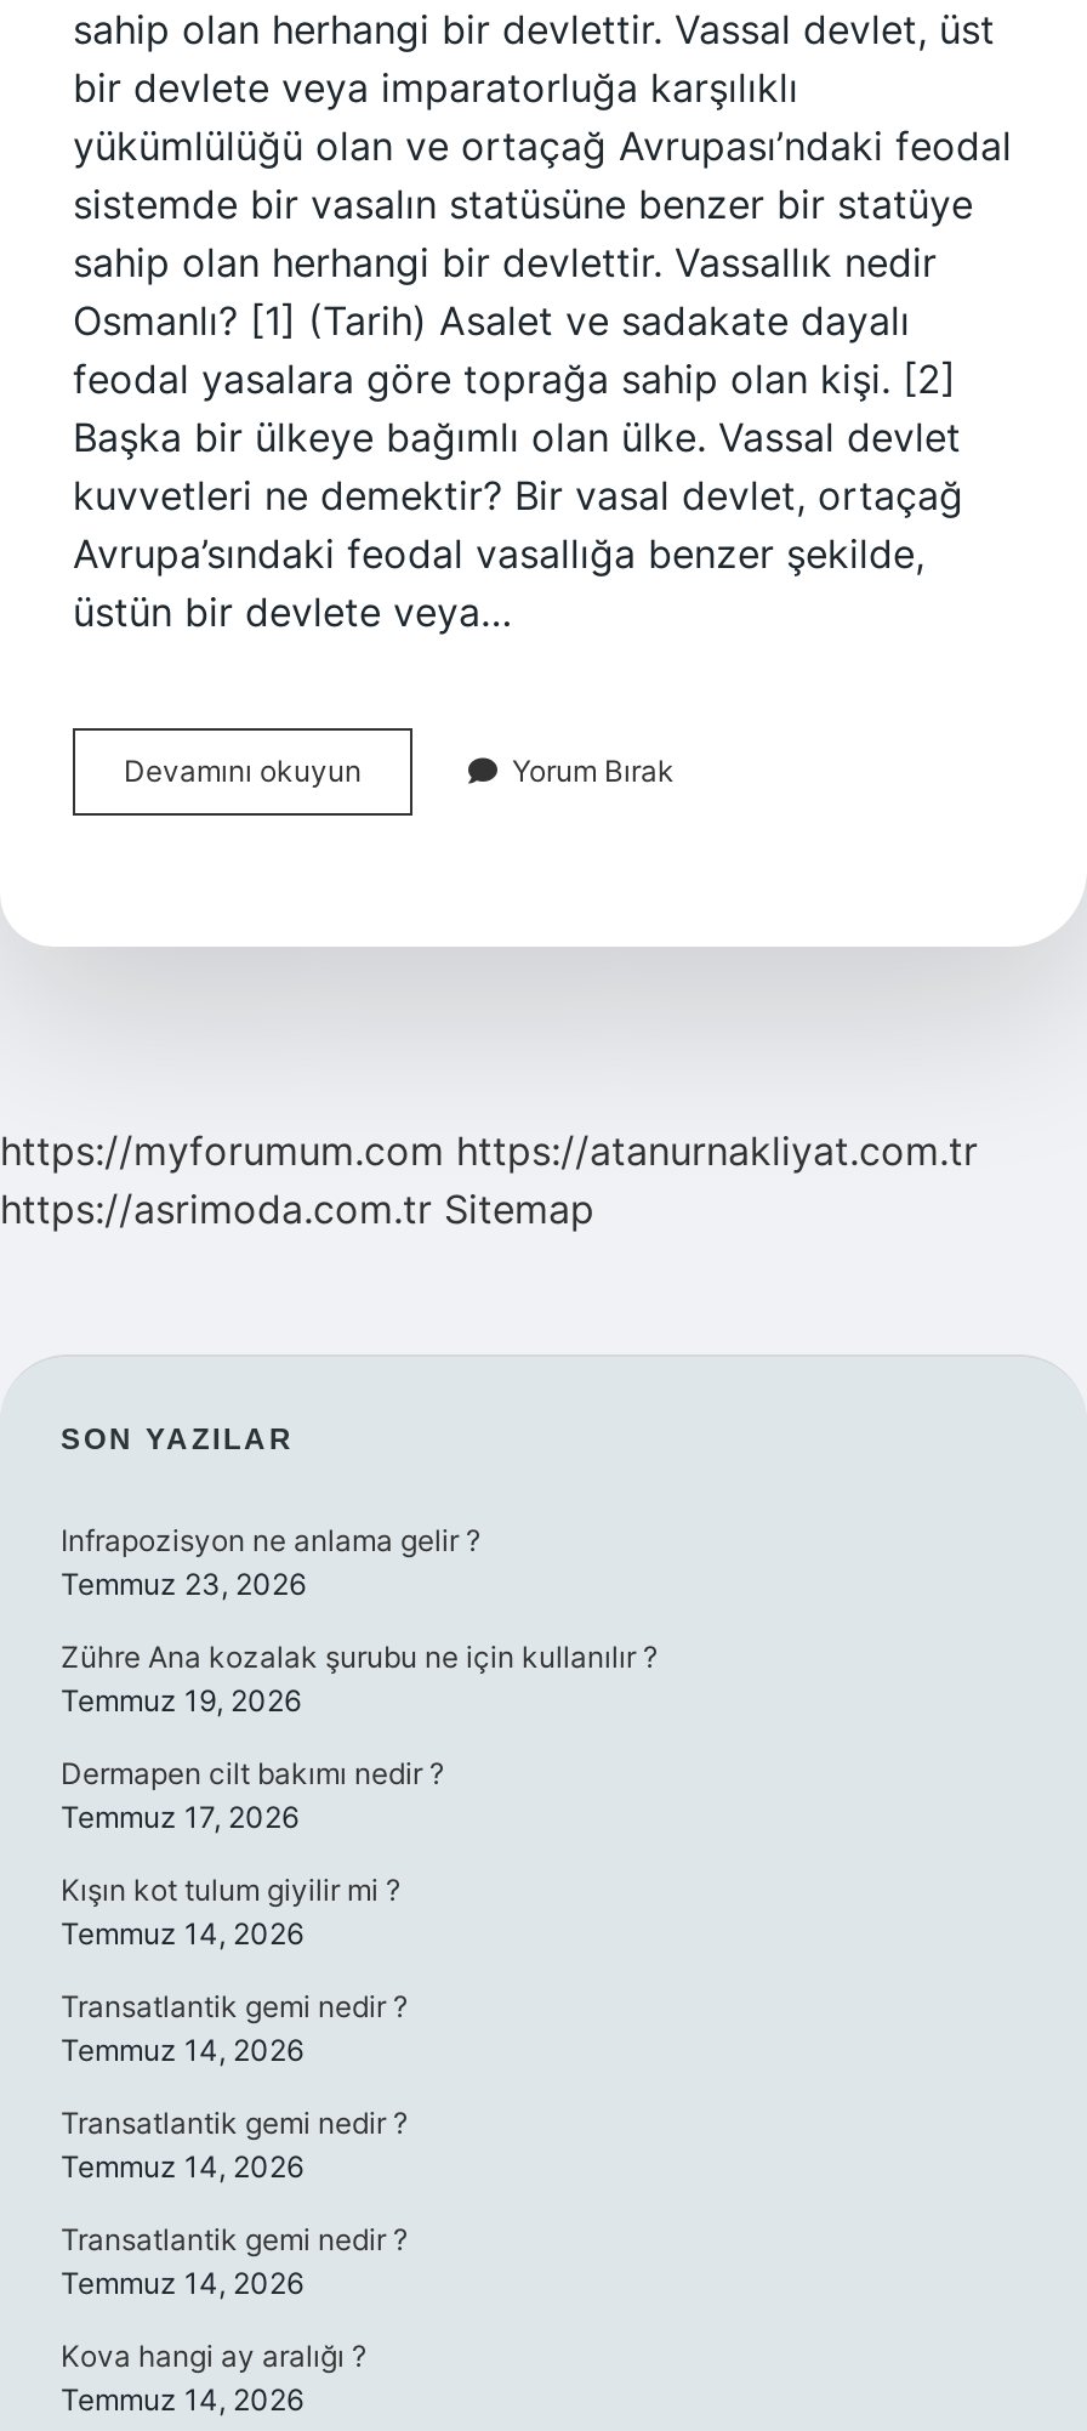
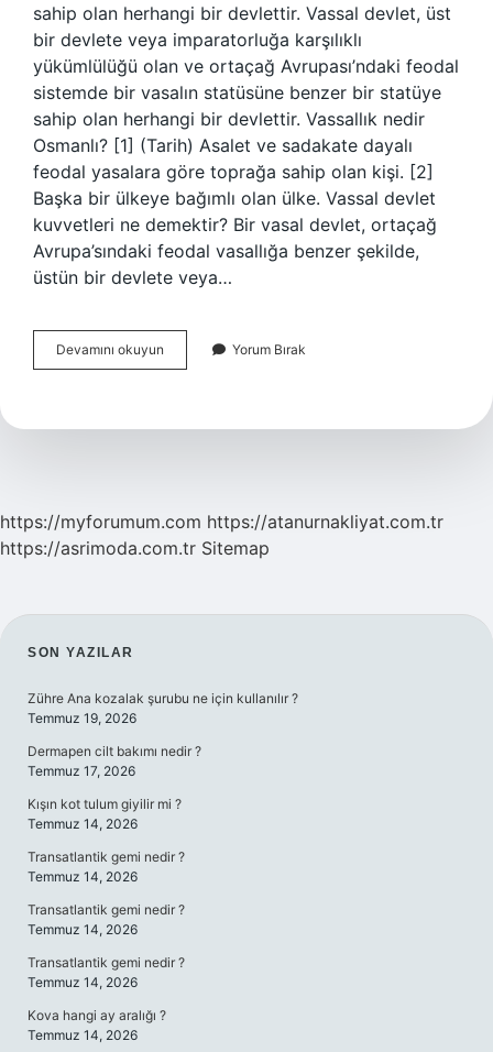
[61,1522,480,1602] Infrapozisyon ne anlama gelir ? | Temmuz 23, 2026 -> none

